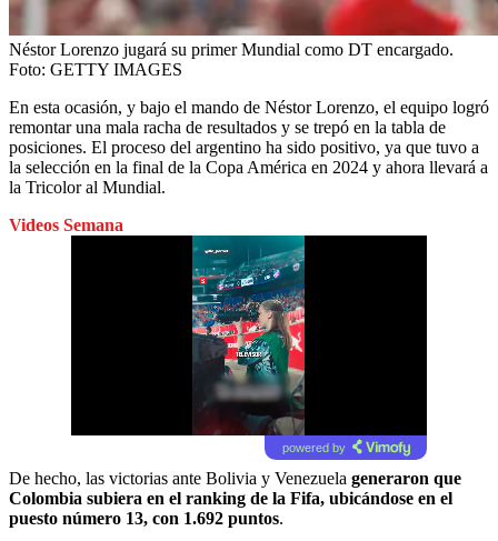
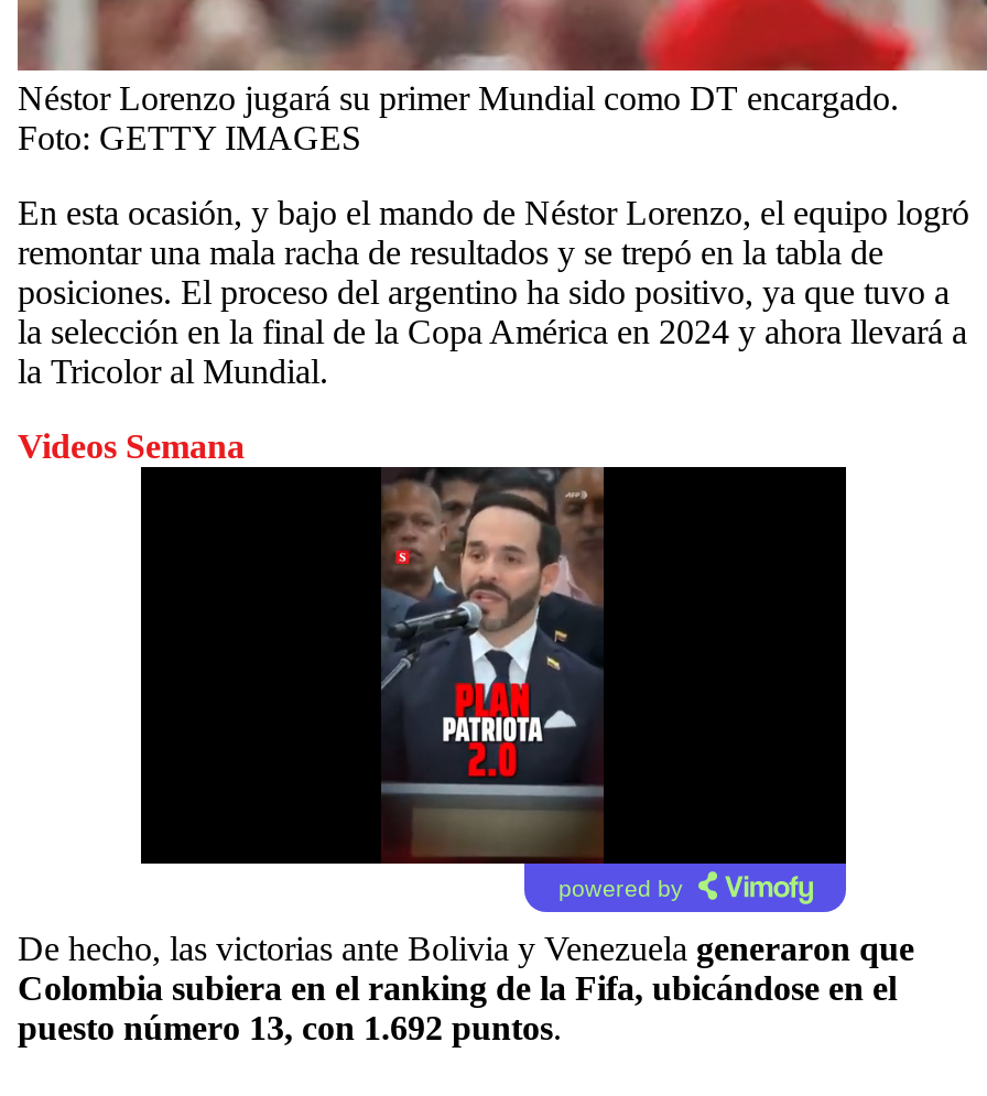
[191,234,306,435] [image] -> [381,465,606,864] [image]

